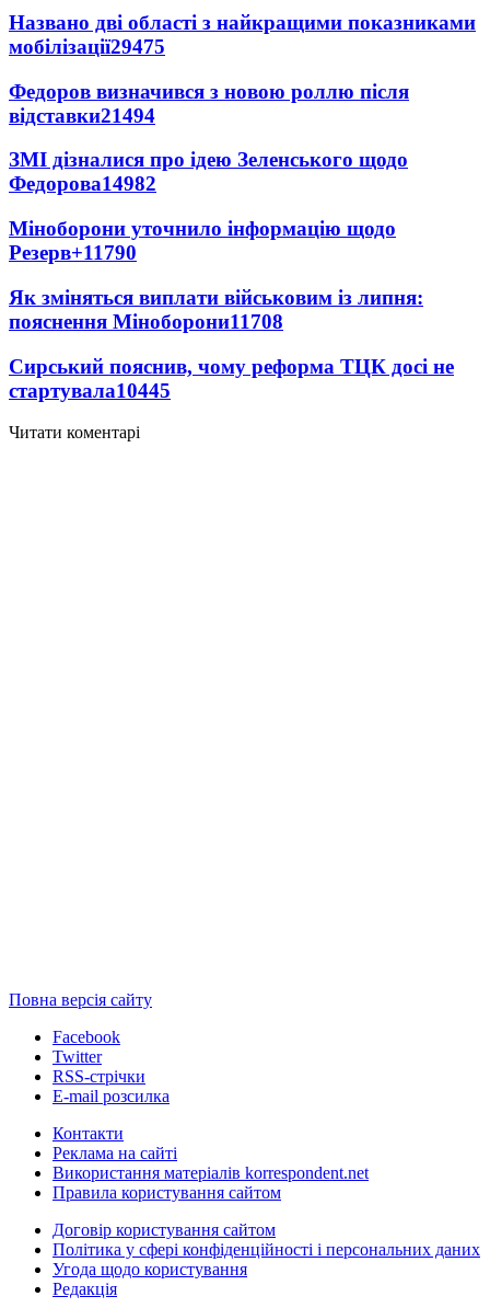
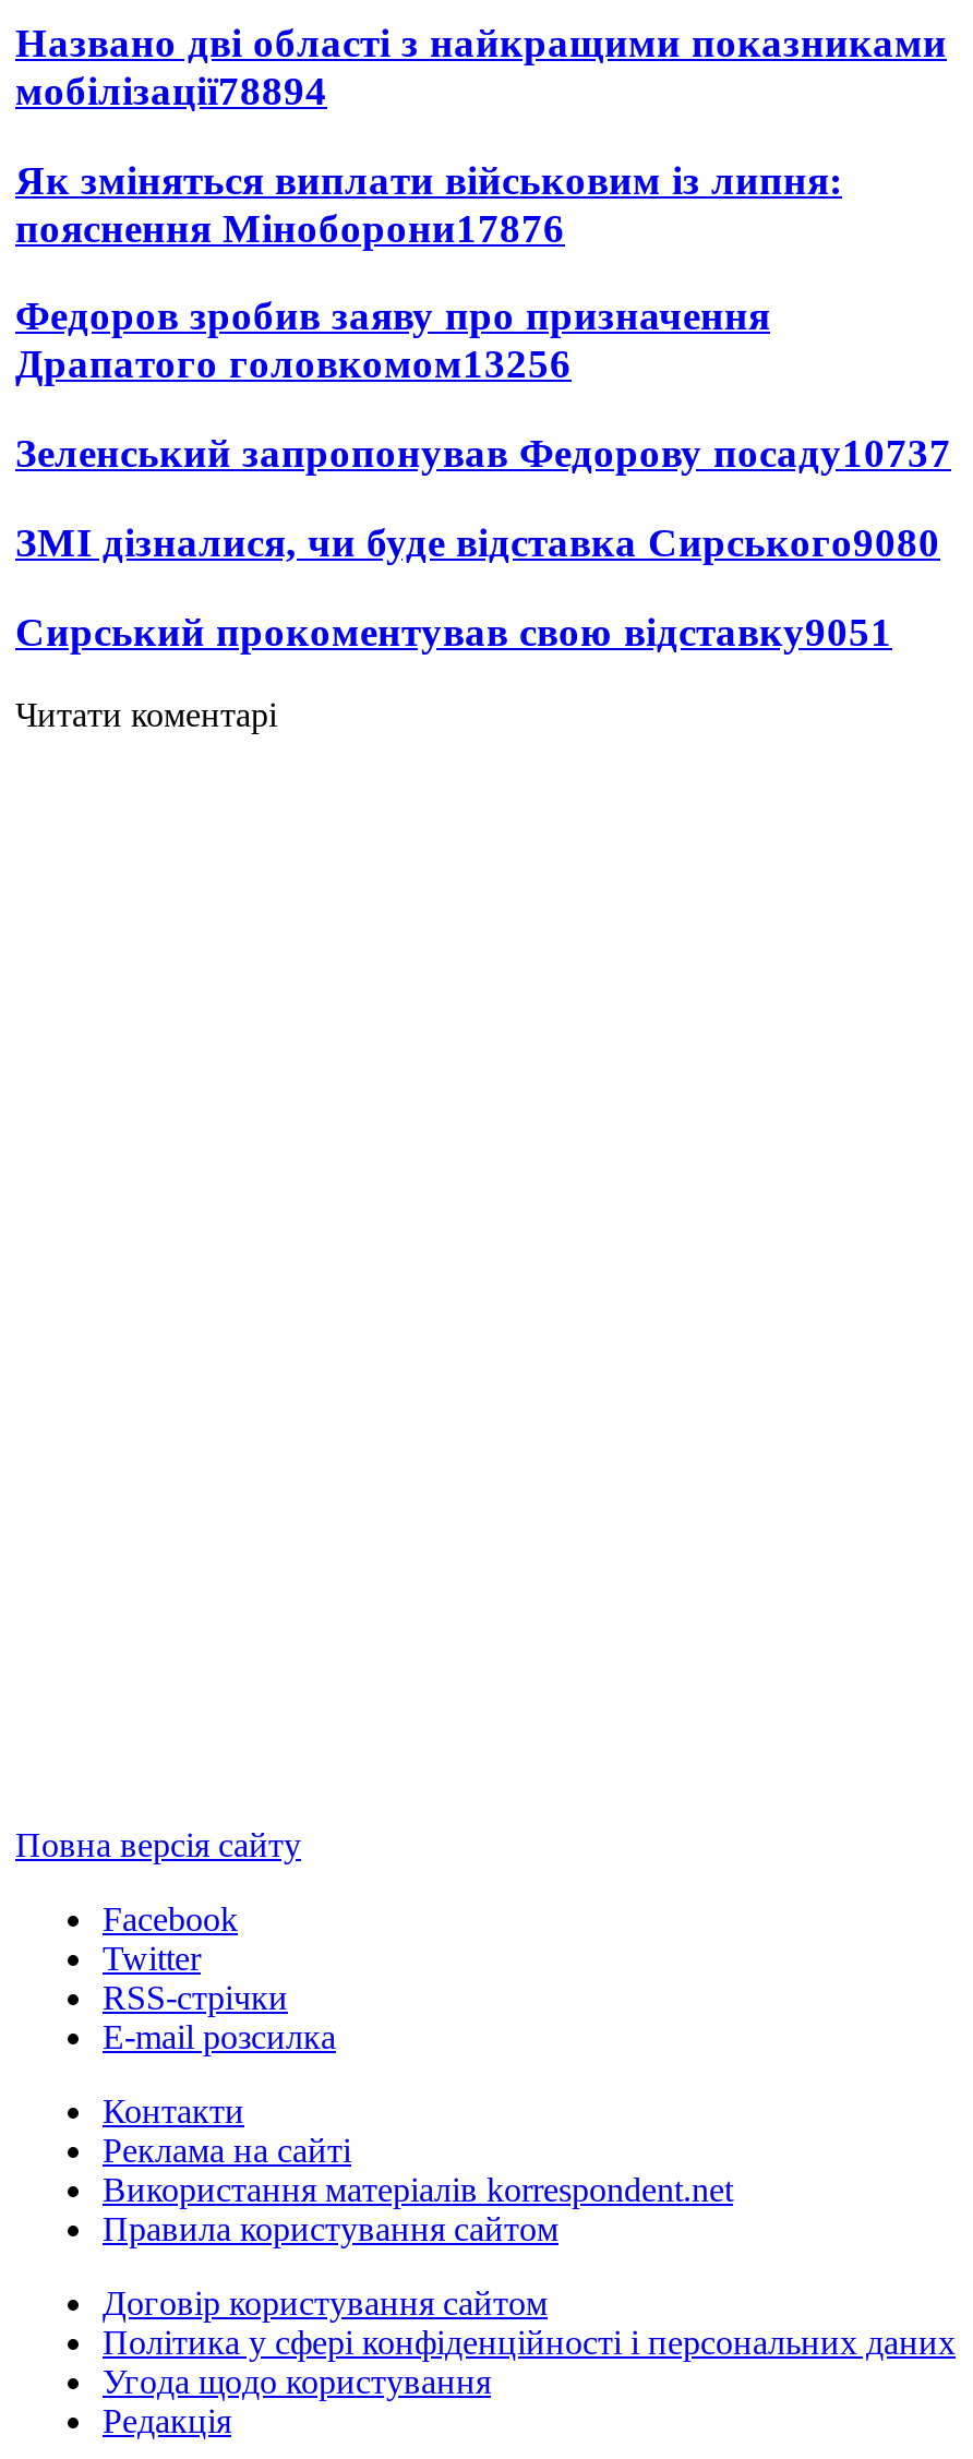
[9,35,409,264] мобілізації29475 | Федоров визначився з новою роллю після | відставки21494 | ЗМІ дізналися про ідею Зеленського щодо | Федорова14982 | Міноборони уточнило інформацію щодо | Резерв+11790 -> [15,68,327,113] мобілізації78894
moved [9,286,423,309] -> [15,156,842,202]: Як зміняться виплати військовим із липня:
[9,310,454,402] пояснення Міноборони11708 | Сирський пояснив, чому реформа ТЦК досі не | стартувала10445 -> [15,204,951,654] пояснення Міноборони17876 | Федоров зробив заяву про призначення | Драпатого головкомом13256 | Зеленський запропонував Федорову посаду10737 | ЗМІ дізналися, чи буде відставка Сирського9080 | Сирський прокоментував свою відставку9051

